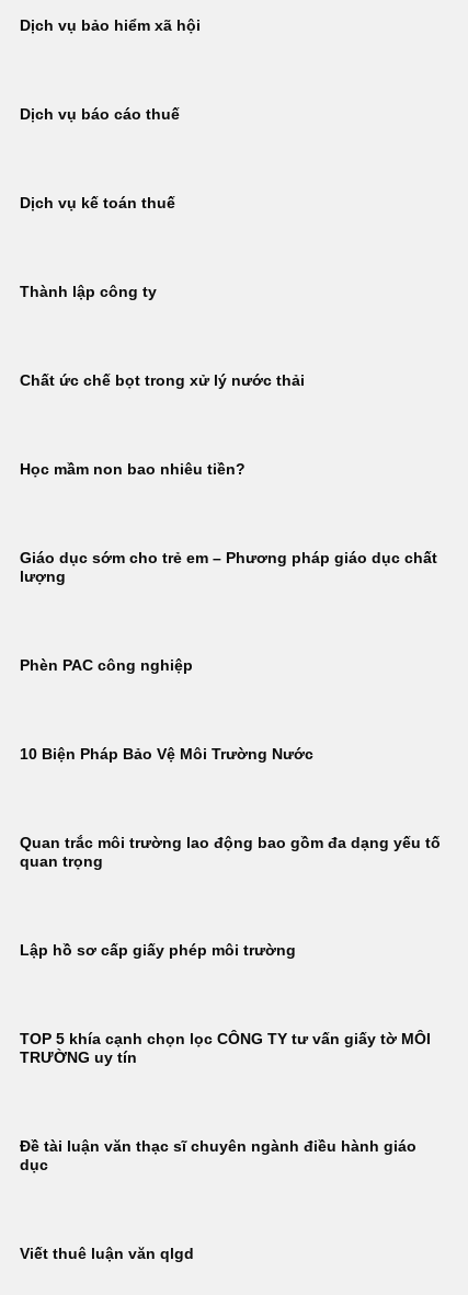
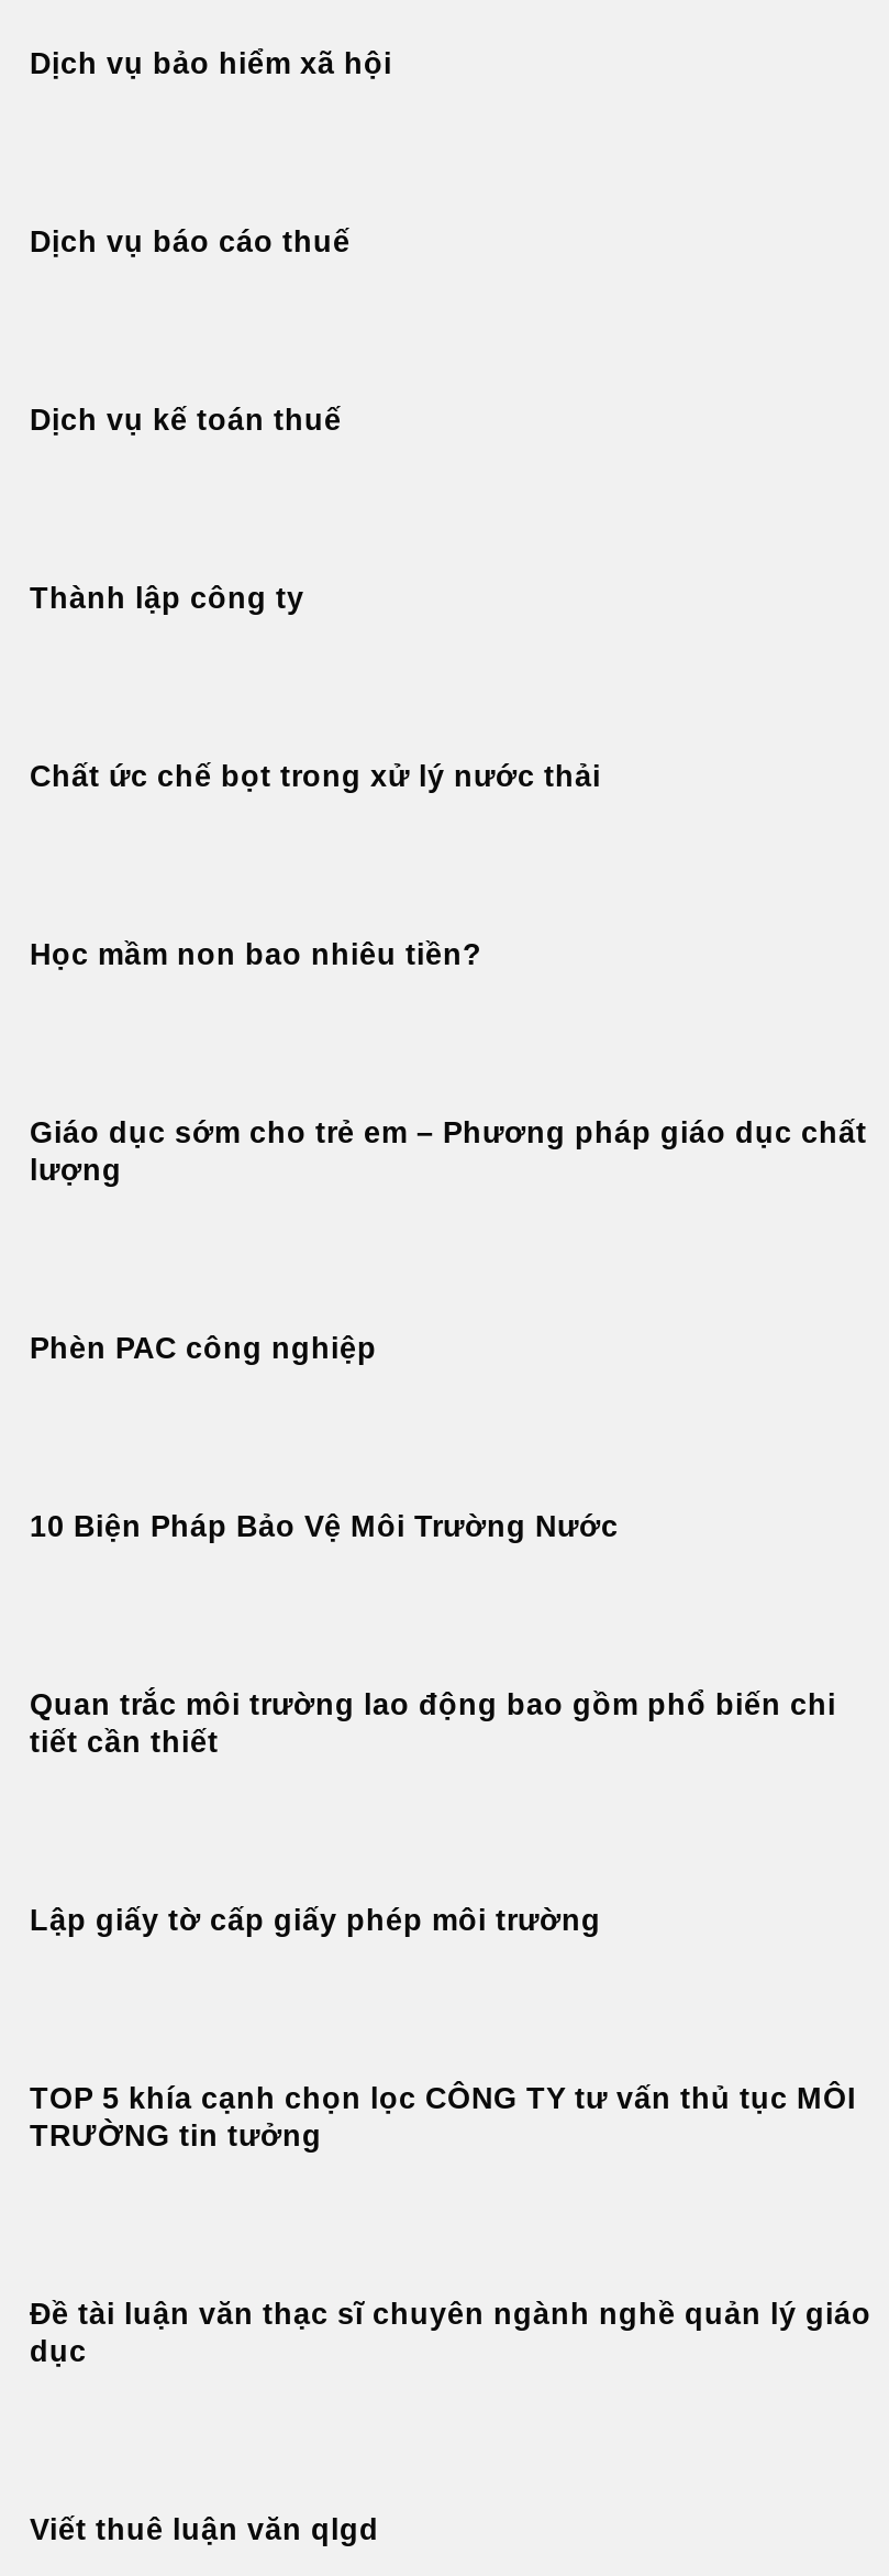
[20,835,441,870] Quan trắc môi trường lao động bao gồm đa dạng yếu tố | quan trọng -> [30,1689,836,1759] Quan trắc môi trường lao động bao gồm phổ biến chi | tiết cần thiết
[20,942,296,959] Lập hồ sơ cấp giấy phép môi trường -> [30,1904,601,1937] Lập giấy tờ cấp giấy phép môi trường
[20,1031,431,1066] TOP 5 khía cạnh chọn lọc CÔNG TY tư vấn giấy tờ MÔI | TRƯỜNG uy tín -> [30,2083,856,2153] TOP 5 khía cạnh chọn lọc CÔNG TY tư vấn thủ tục MÔI | TRƯỜNG tin tưởng
[20,1139,416,1155] Đề tài luận văn thạc sĩ chuyên ngành điều hành giáo -> [30,2298,871,2331] Đề tài luận văn thạc sĩ chuyên ngành nghề quản lý giáo

